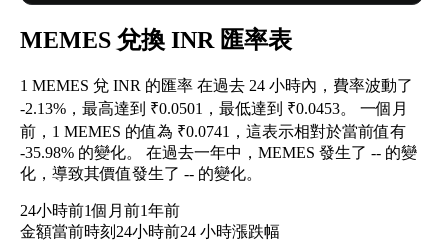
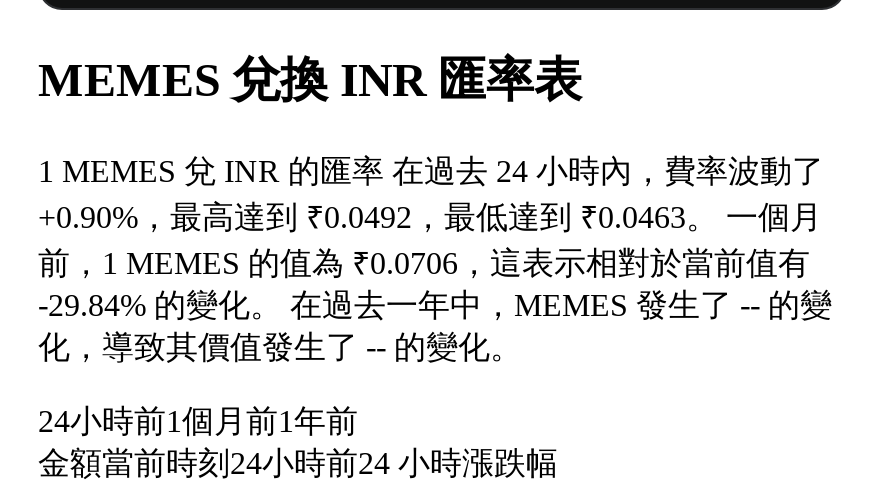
[20,100,408,117] -2.13%，最高達到 ₹0.0501，最低達到 ₹0.0453。 一個月 -> [38,201,822,235] +0.90%，最高達到 ₹0.0492，最低達到 ₹0.0463。 一個月
[20,123,406,140] 前，1 MEMES 的值為 ₹0.0741，這表示相對於當前值有 -> [38,247,810,281] 前，1 MEMES 的值為 ₹0.0706，這表示相對於當前值有
[20,144,417,161] -35.98%的變化。 在過去一年中，MEMES 發生了--的變 -> [38,289,832,323] -29.84%的變化。 在過去一年中，MEMES 發生了--的變

